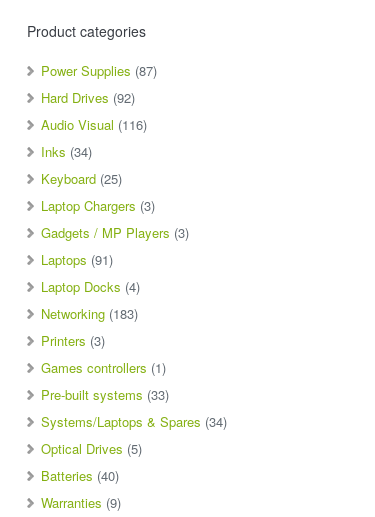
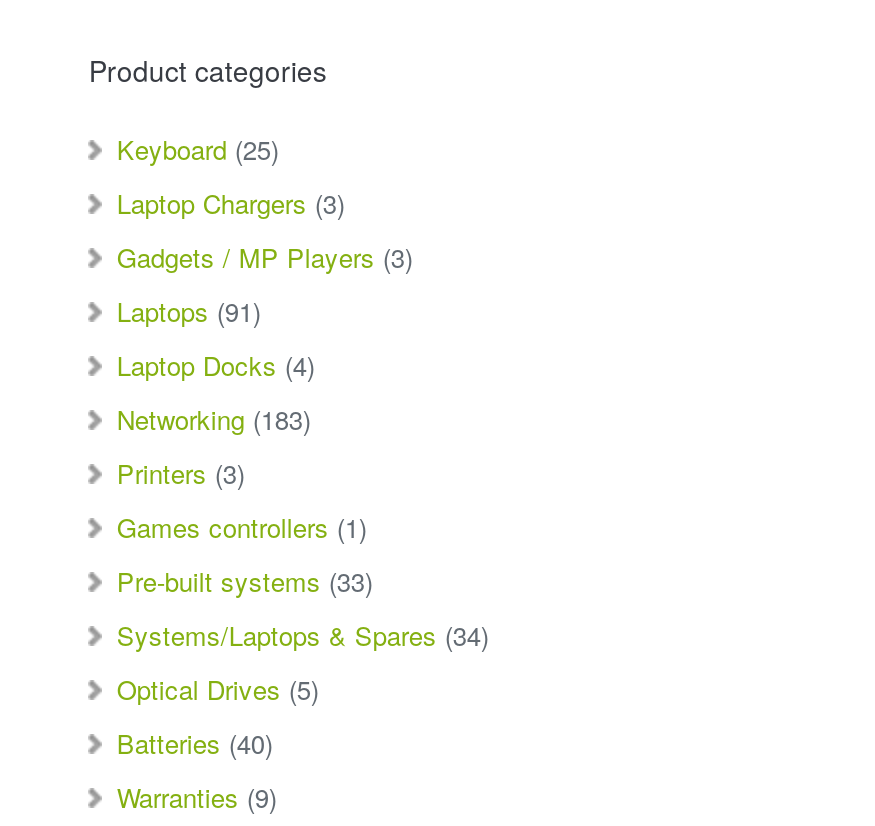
[41,61,157,161] Power Supplies (87) | Hard Drives (92) | Audio Visual (116) | Inks (34) -> none

